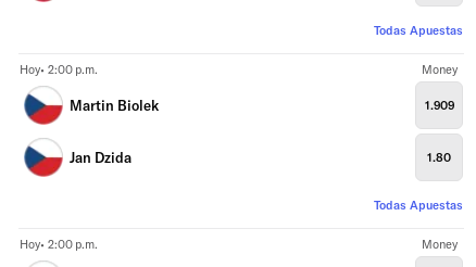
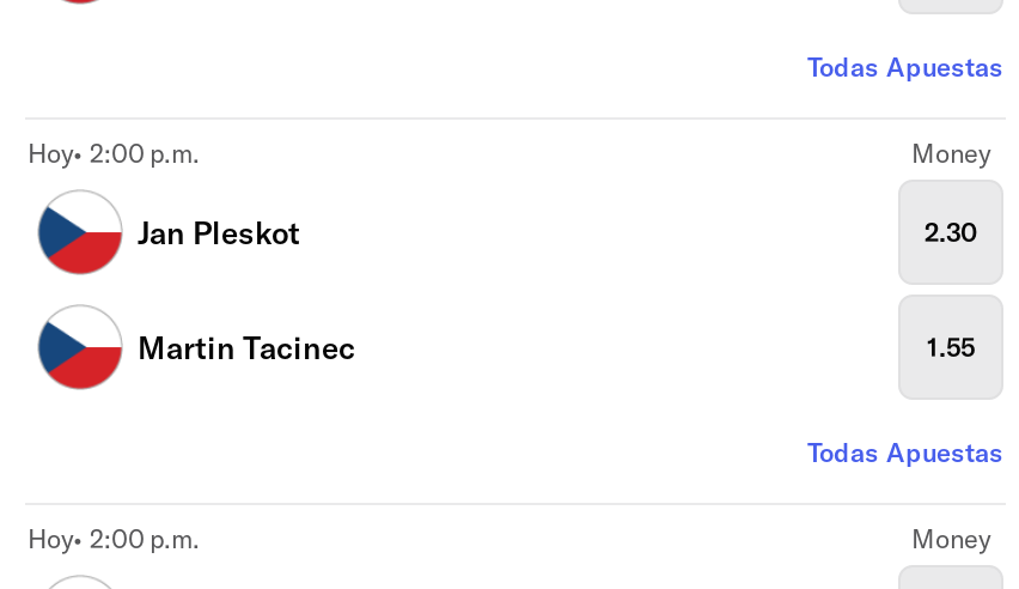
[70,97,159,114] Martin Biolek -> [138,213,300,251] Jan Pleskot
[424,97,454,112] 1.909 -> [925,214,977,248] 2.30
[70,149,131,166] Jan Dzida -> [138,328,355,366] Martin Tacinec
[427,149,451,164] 1.80 -> [927,329,975,363] 1.55

